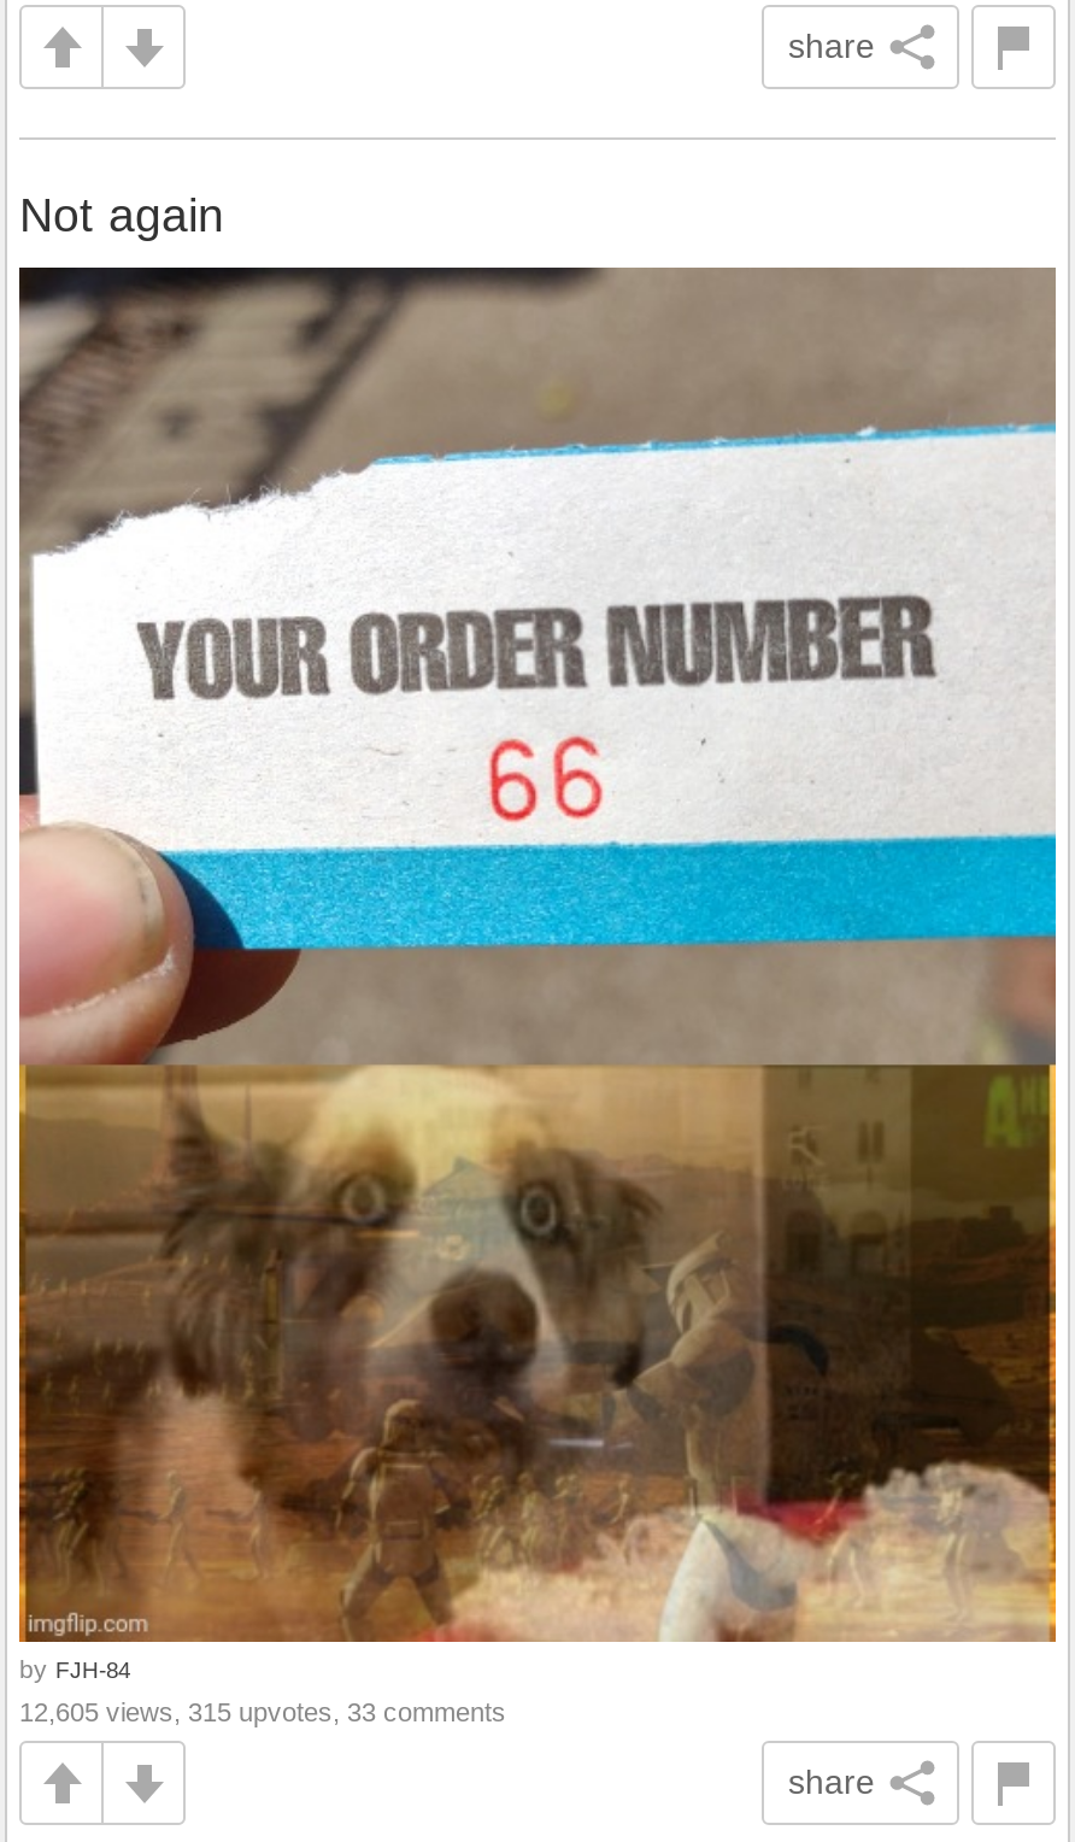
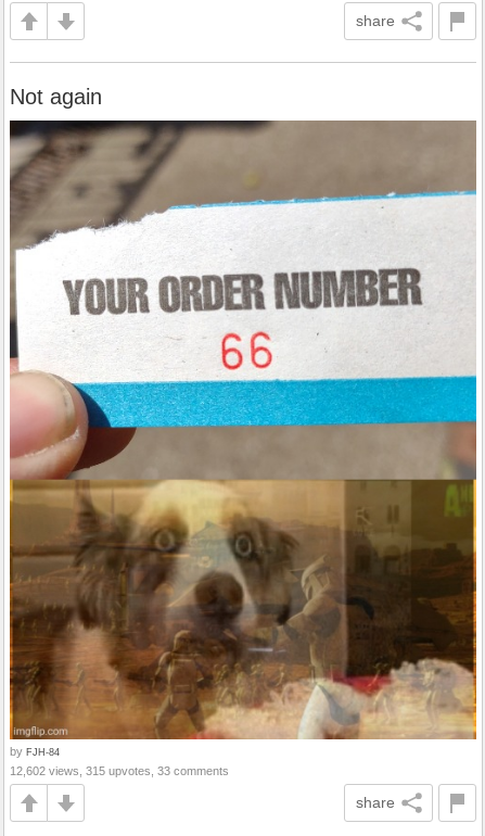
[19,1697,506,1726] 12,605 views, 315 upvotes, 33 comments -> [10,764,229,777] 12,602 views, 315 upvotes, 33 comments

